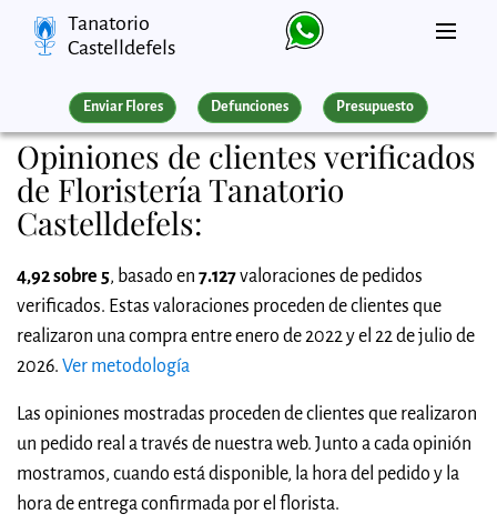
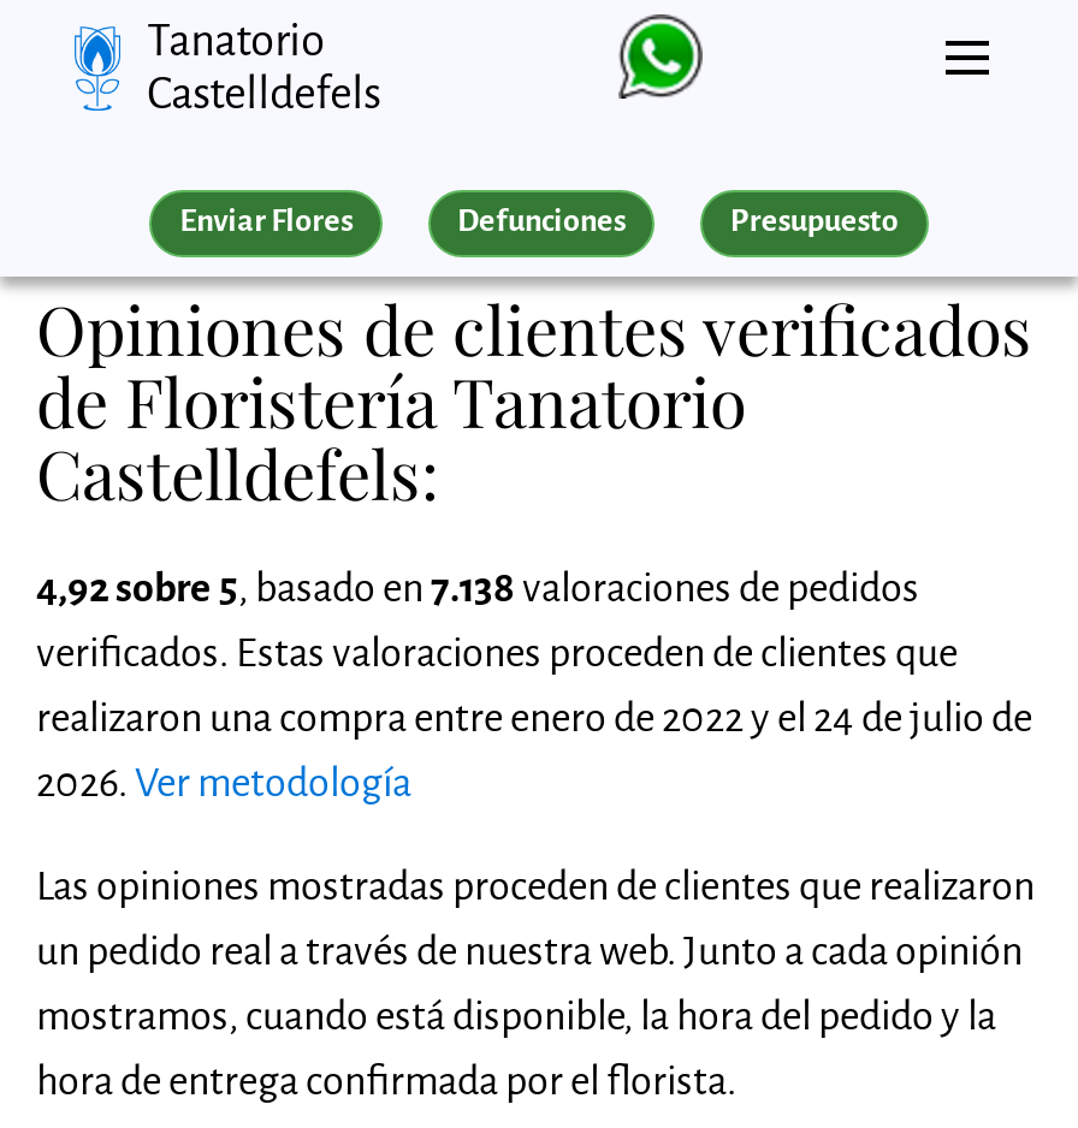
[17,266,423,286] 4,92 sobre 5, basado en 7.127 valoraciones de pedidos -> [36,568,919,611] 4,92 sobre 5, basado en 7.138 valoraciones de pedidos
[17,326,475,346] realizaron una compra entre enero de 2022 y el 22 de julio de -> [36,697,1032,741] realizaron una compra entre enero de 2022 y el 24 de julio de

